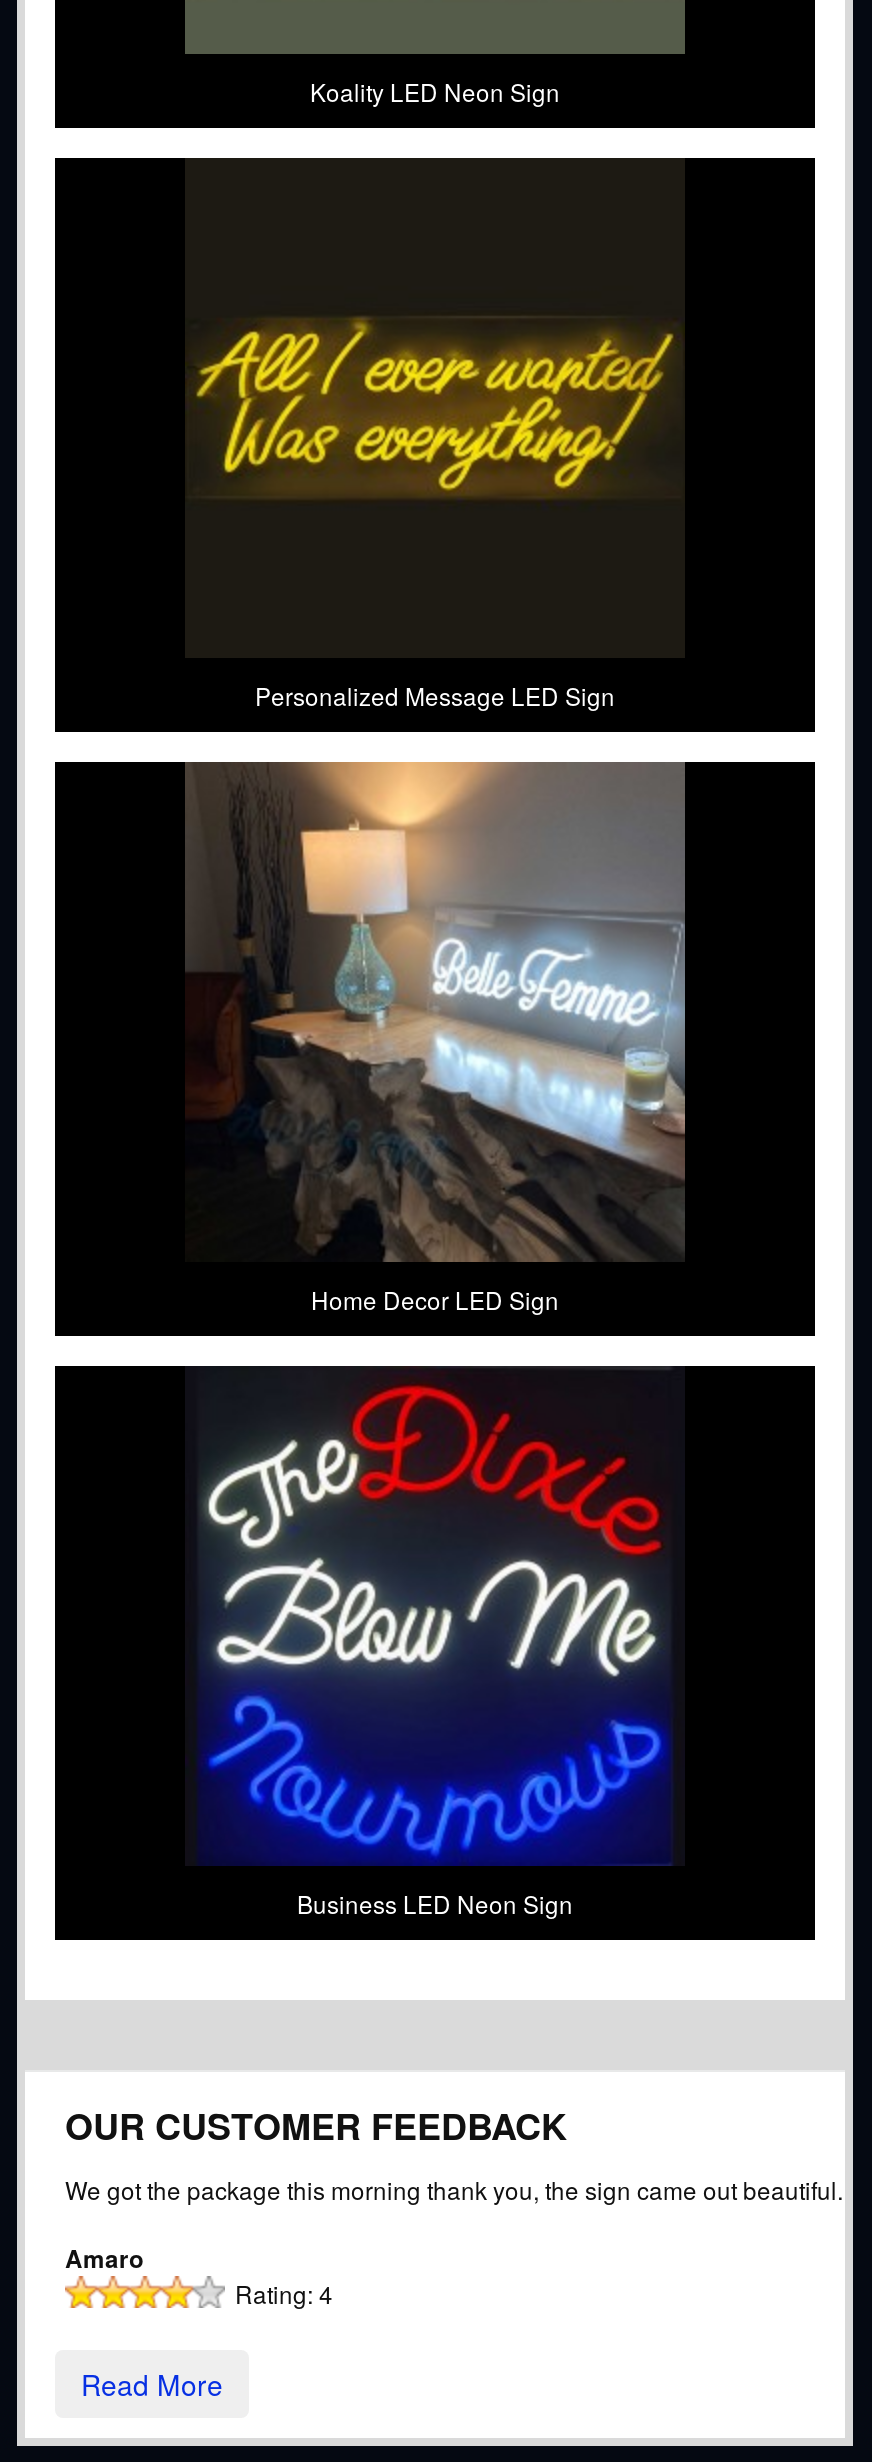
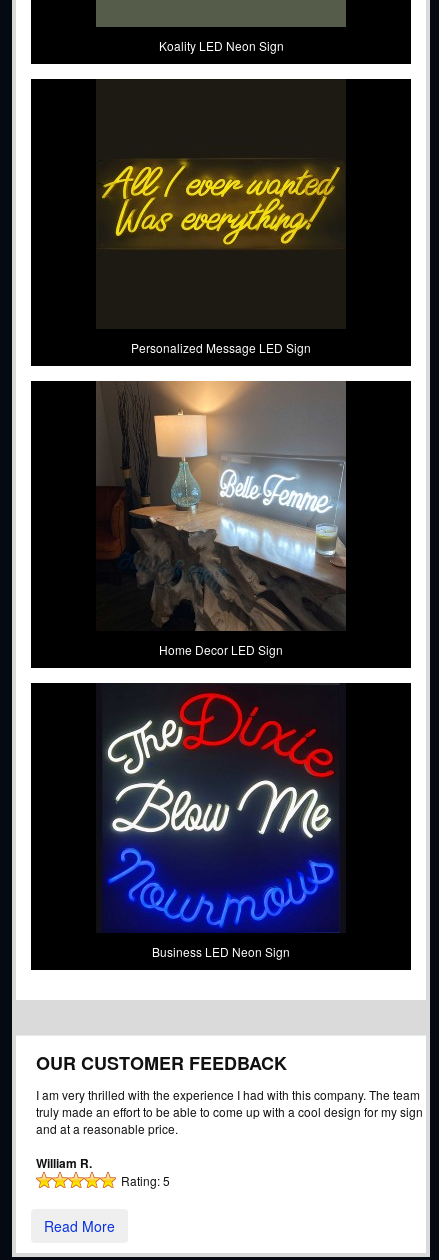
[65,2171,843,2205] We got the package this morning thank you, the sign came out beautiful. -> [36,1086,423,1137] I am very thrilled with the experience I had with this company. The team | truly made an effort to be able to come up with a cool design for my sign | and at a reasonable price.
[65,2239,333,2309] Amaro | Rating: 4 -> [36,1154,170,1189] William R. | Rating: 5

